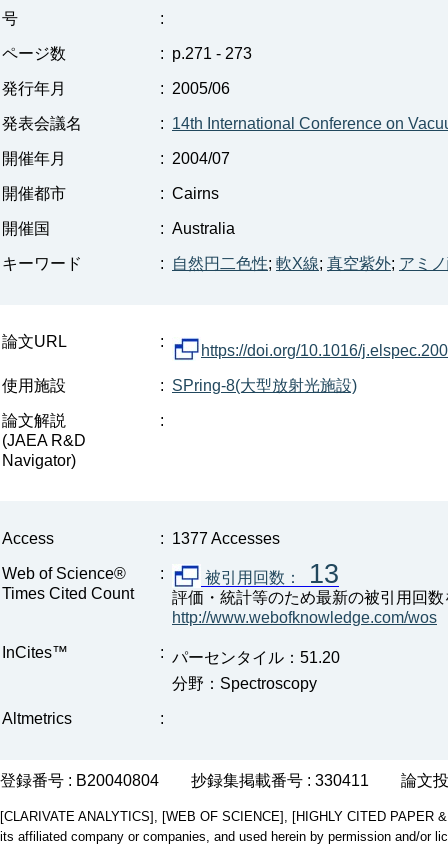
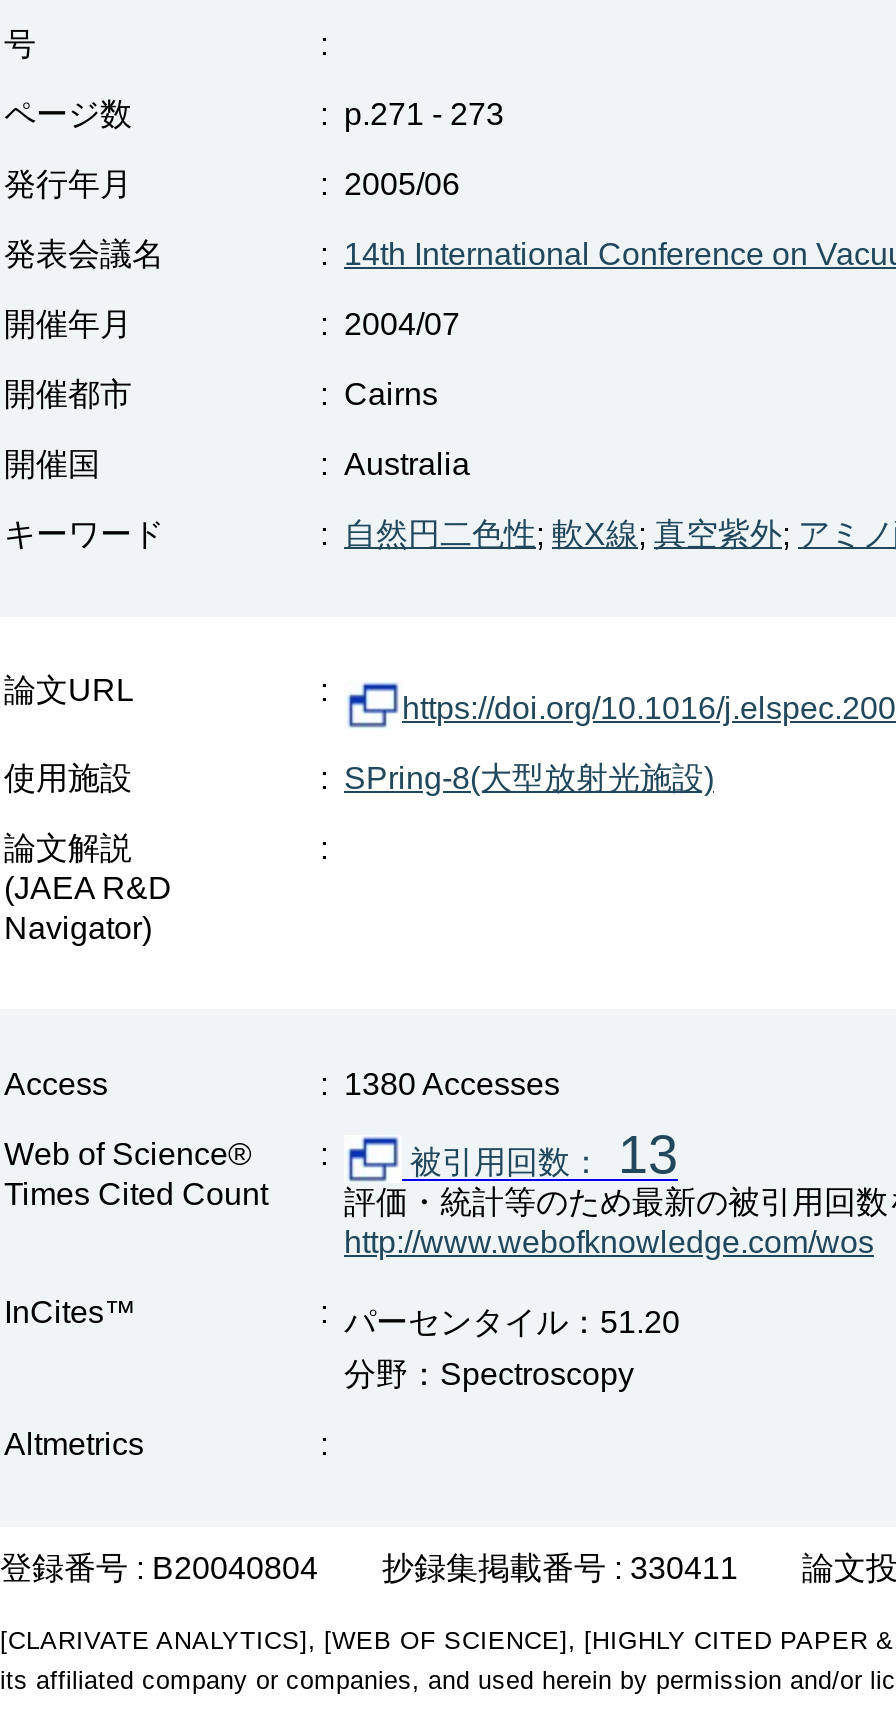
[160,530,280,547] : 1377 Accesses -> [320,1066,560,1100] : 1380 Accesses

